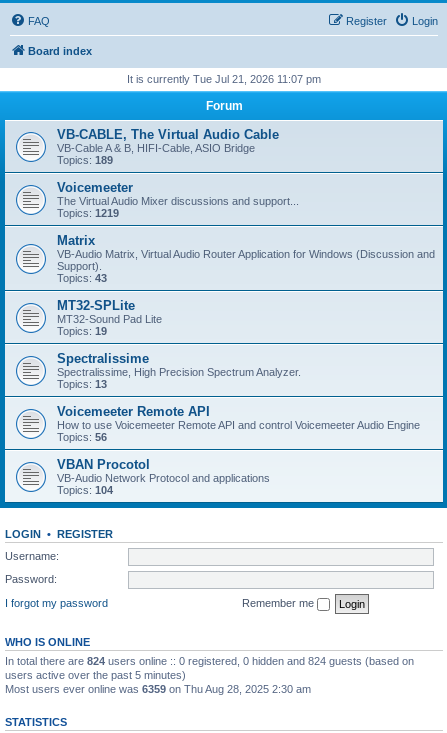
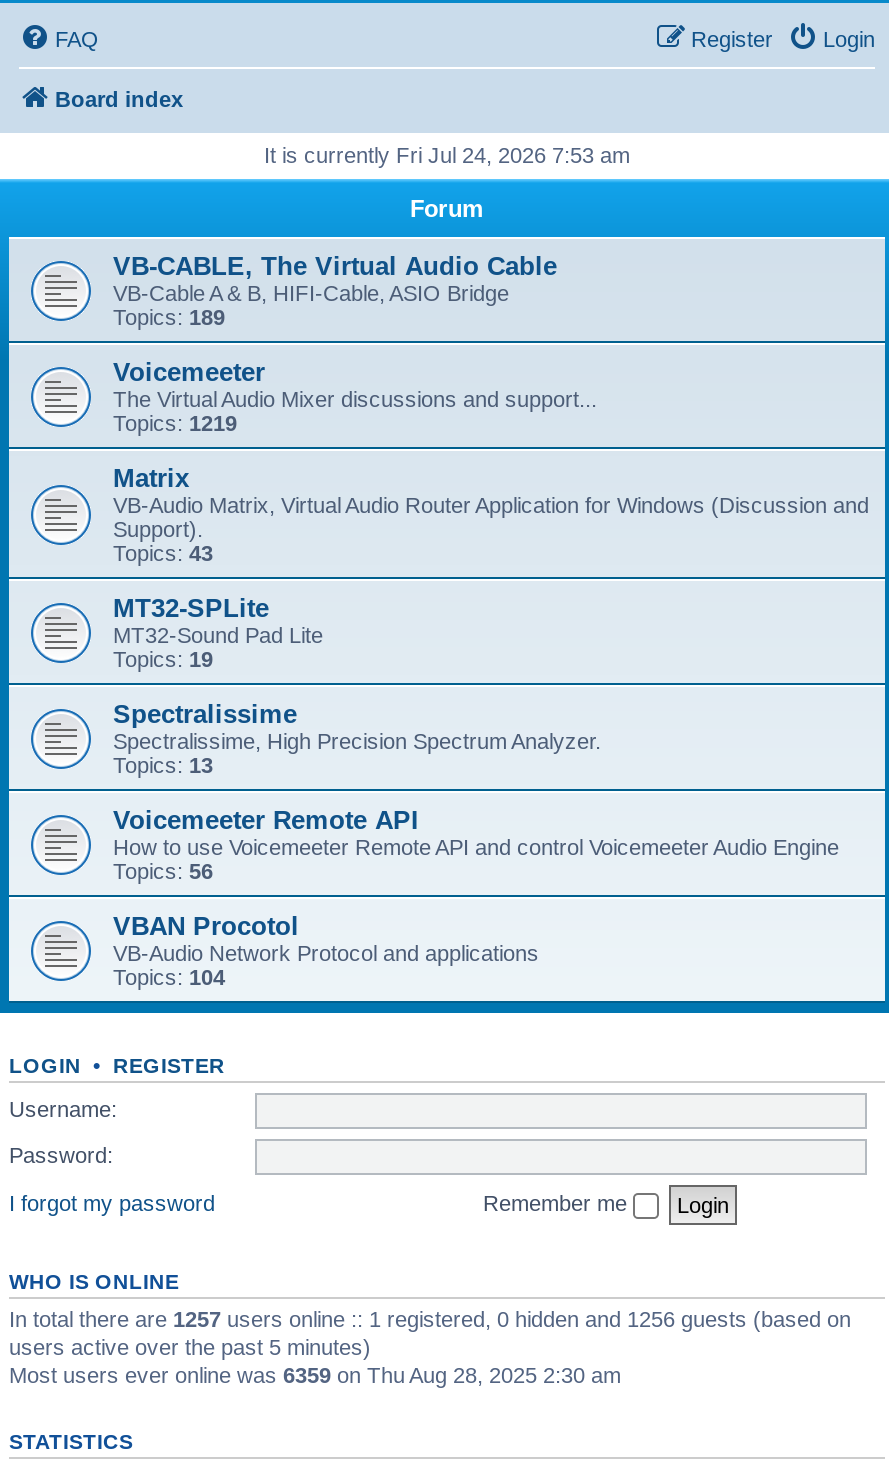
[127,73,321,85] It is currently Tue Jul 21, 2026 11:07 pm -> [264,143,630,167] It is currently Fri Jul 24, 2026 7:53 am
[5,654,414,666] In total there are 824 users online :: 0 registered, 0 hidden and 824 guests (based on -> [9,1306,851,1330] In total there are 1257 users online :: 1 registered, 0 hidden and 1256 guests (based on

